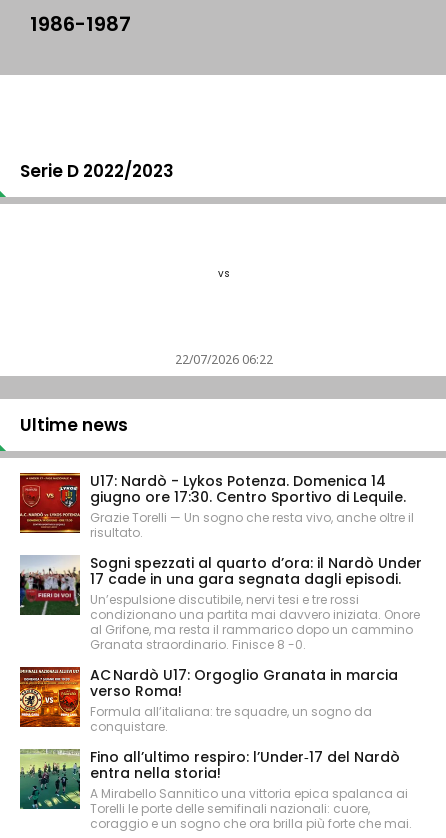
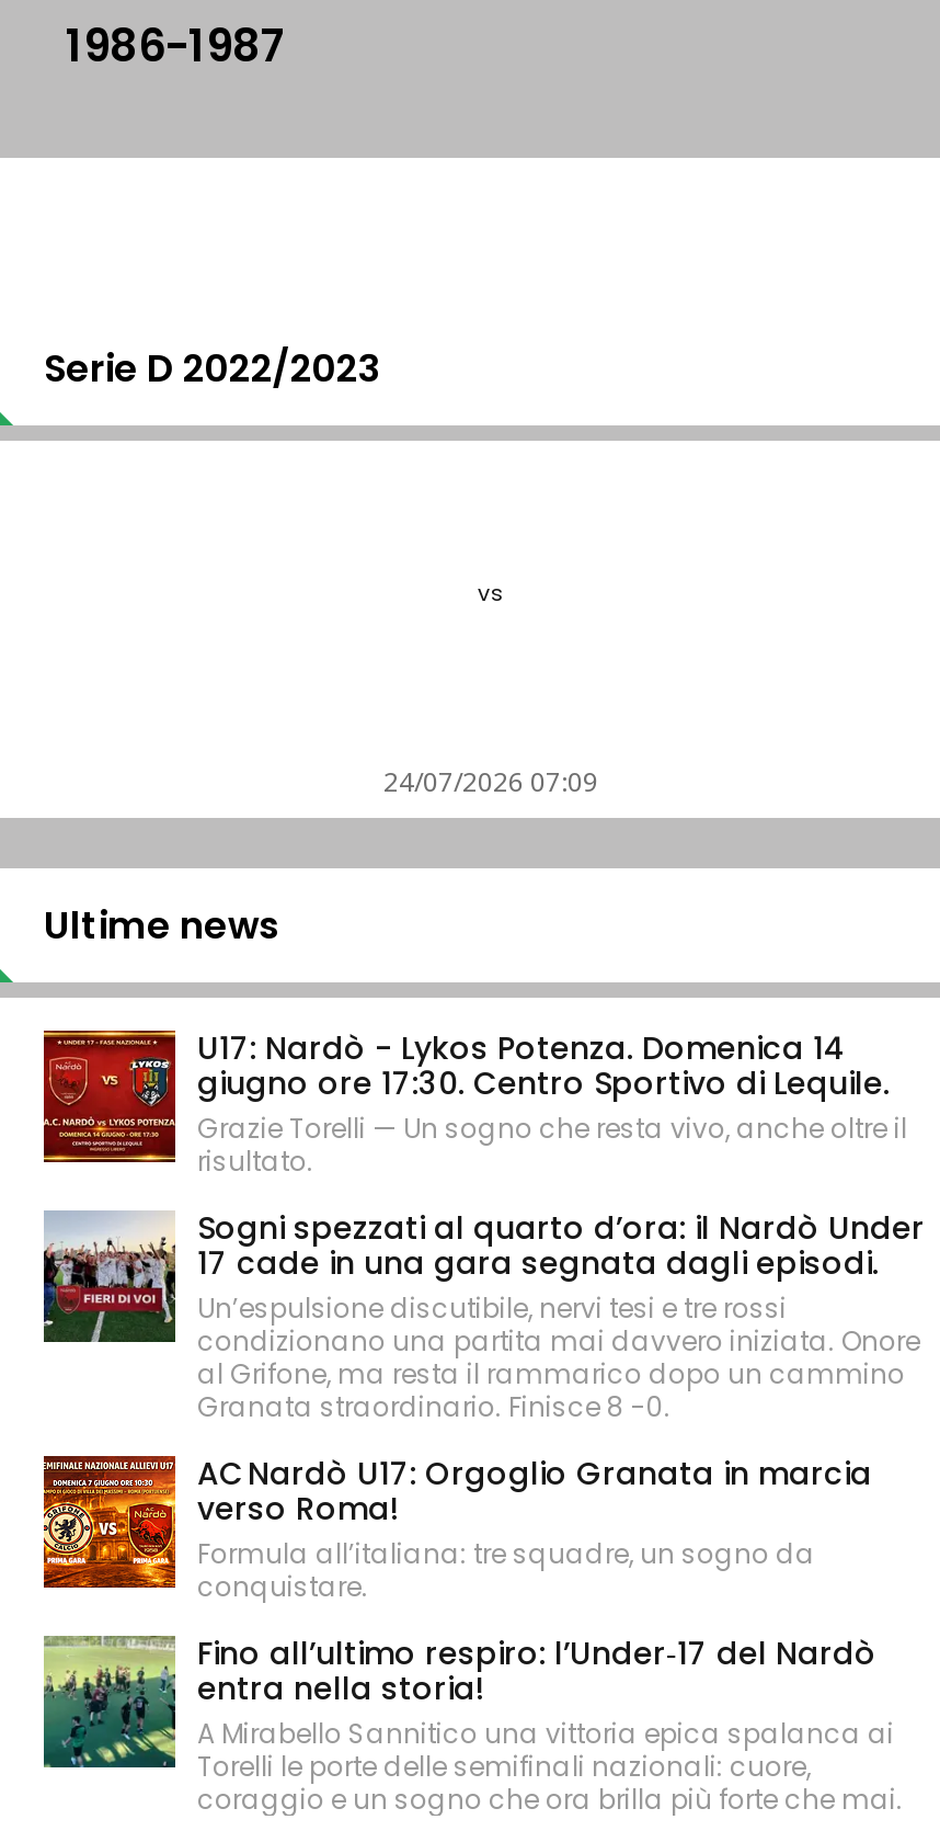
[175,351,273,368] 22/07/2026 06:22 -> [383,763,598,800] 24/07/2026 07:09

